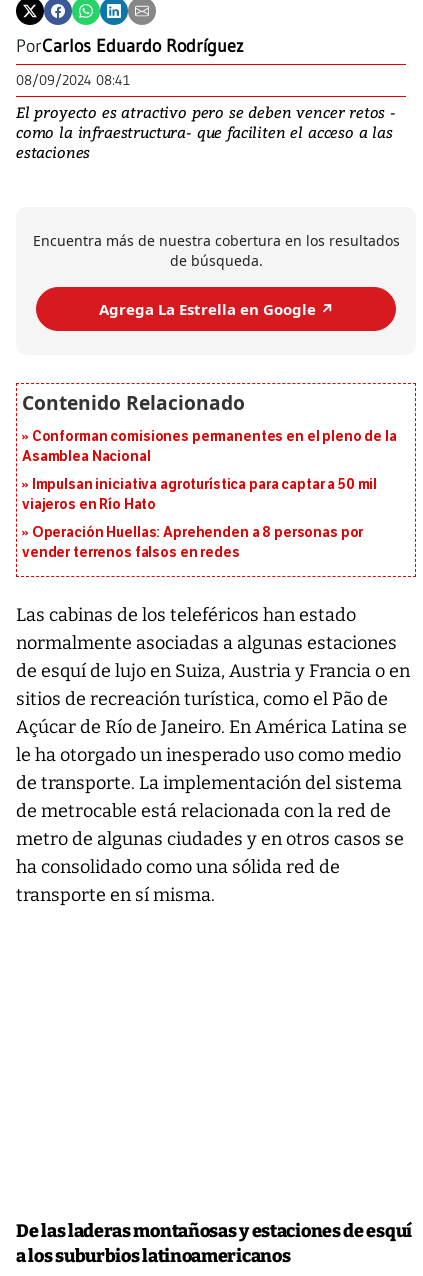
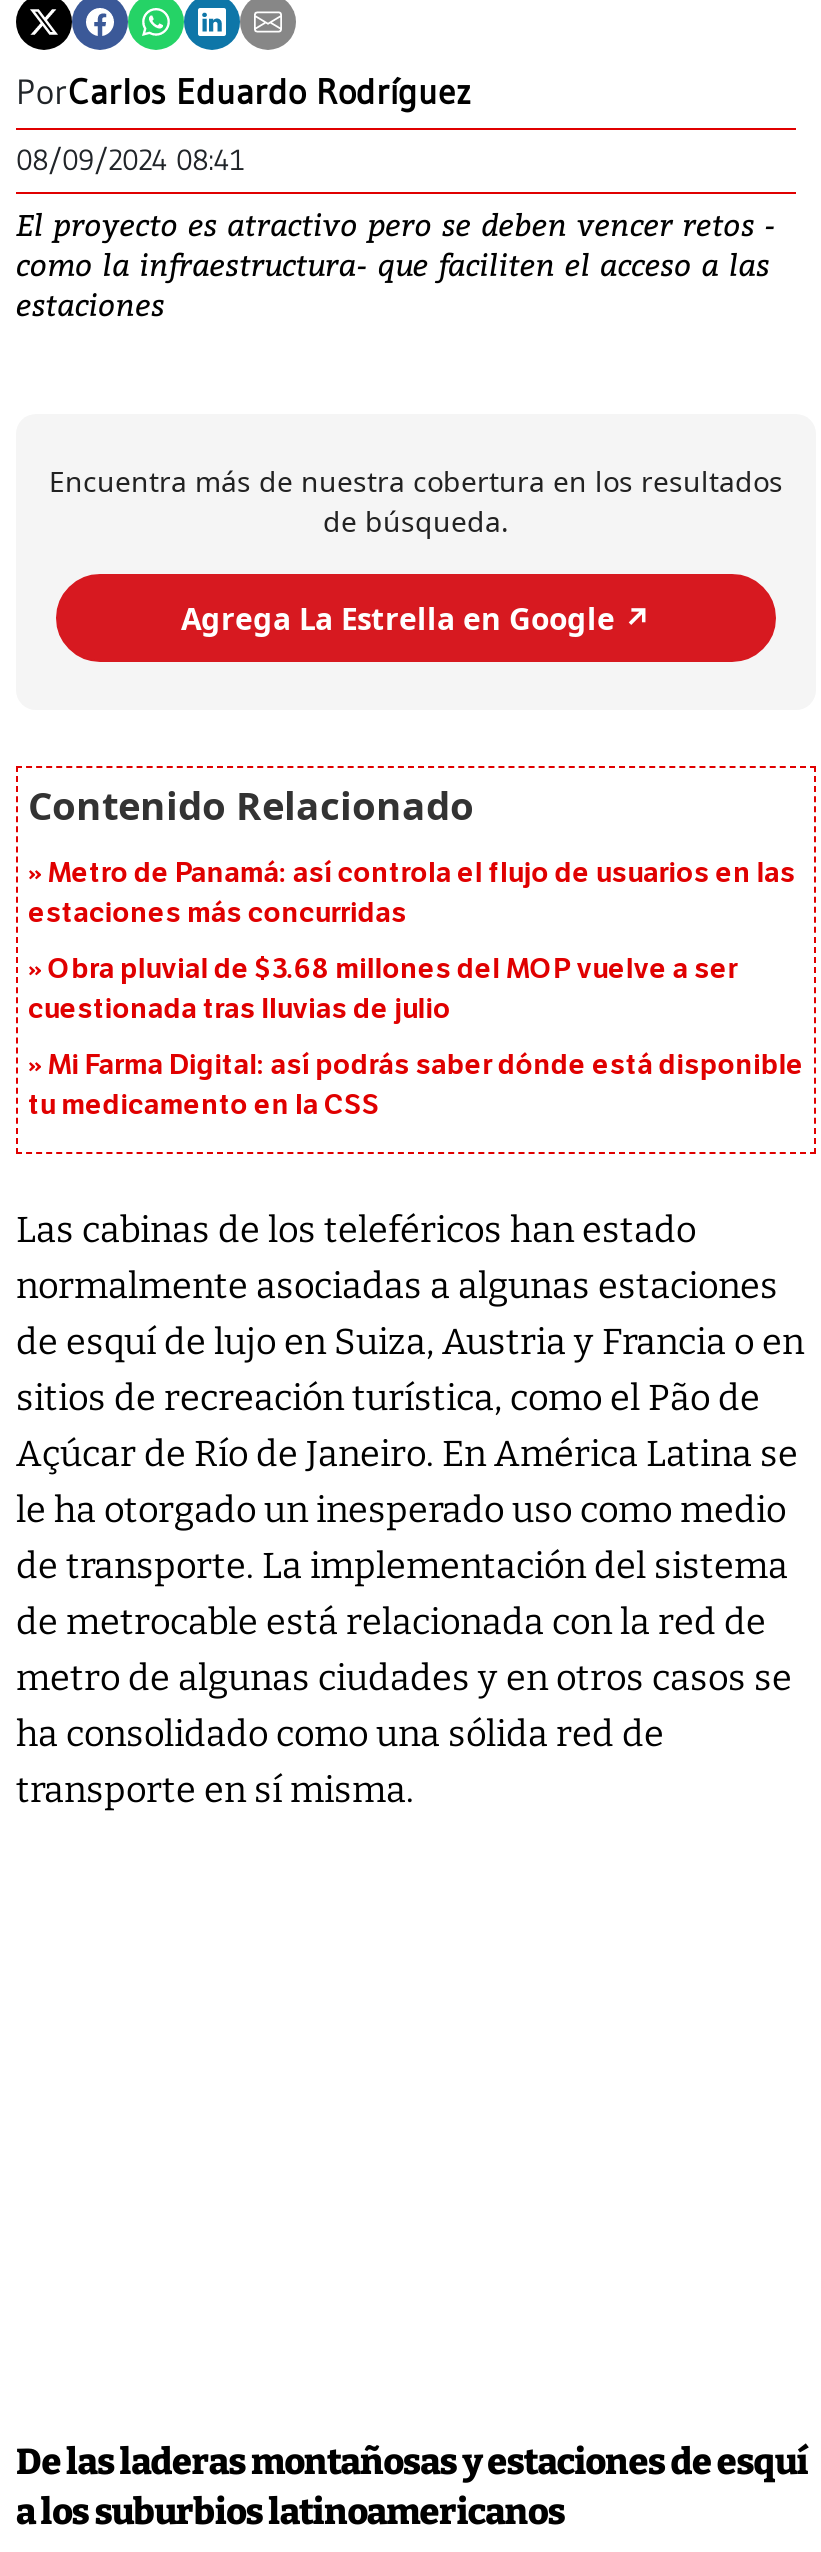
[22,428,397,465] Conforman comisiones permanentes en el pleno de la | Asamblea Nacional -> [28,857,796,931] Metro de Panamá: así controla el flujo de usuarios en las | estaciones más concurridas
[22,476,377,513] Impulsan iniciativa agroturística para captar a 50 mil | viajeros en Río Hato -> [28,953,737,1027] Obra pluvial de $3.68 millones del MOP vuelve a ser | cuestionada tras lluvias de julio
[22,524,363,561] Operación Huellas: Aprehenden a 8 personas por | vender terrenos falsos en redes -> [28,1049,804,1123] Mi Farma Digital: así podrás saber dónde está disponible | tu medicamento en la CSS

